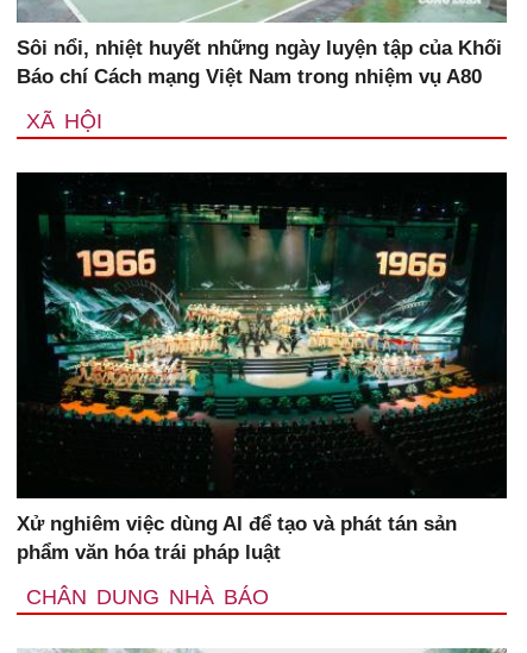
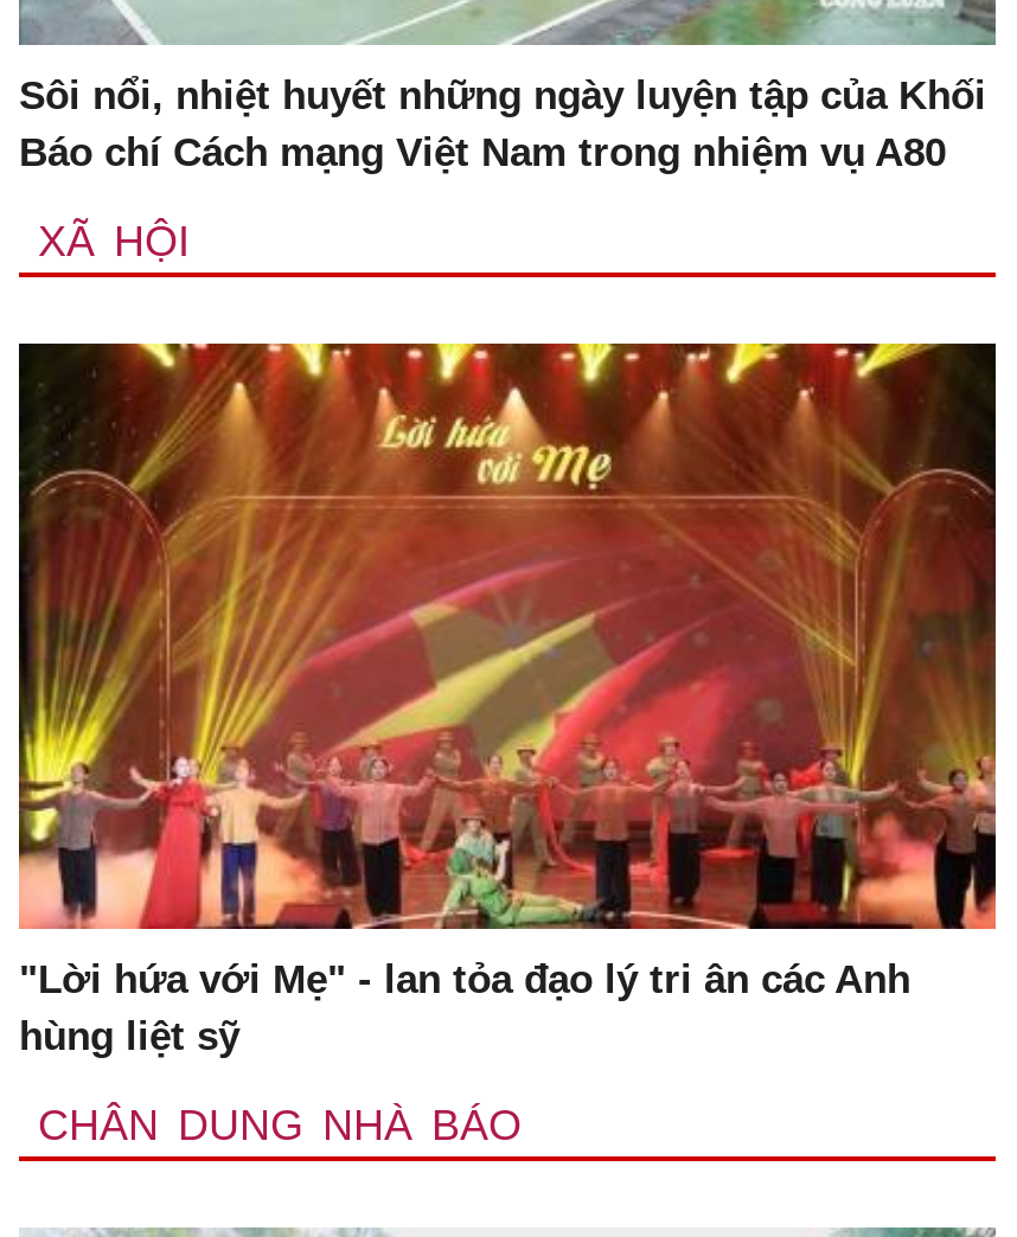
[15,171,508,564] [image] | Xử nghiêm việc dùng AI để tạo và phát tán sản | phẩm văn hóa trái pháp luật -> [17,341,998,1060] [image] | "Lời hứa với Mẹ" - lan tỏa đạo lý tri ân các Anh | hùng liệt sỹ

